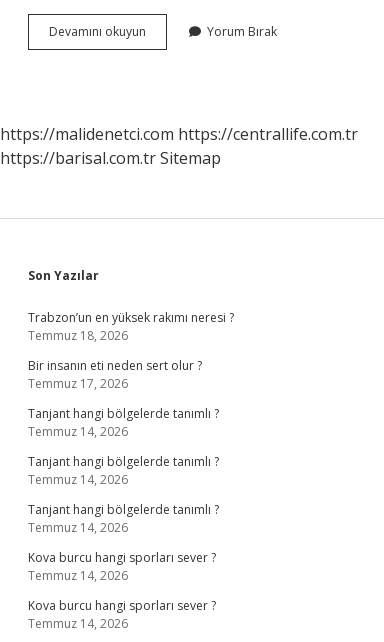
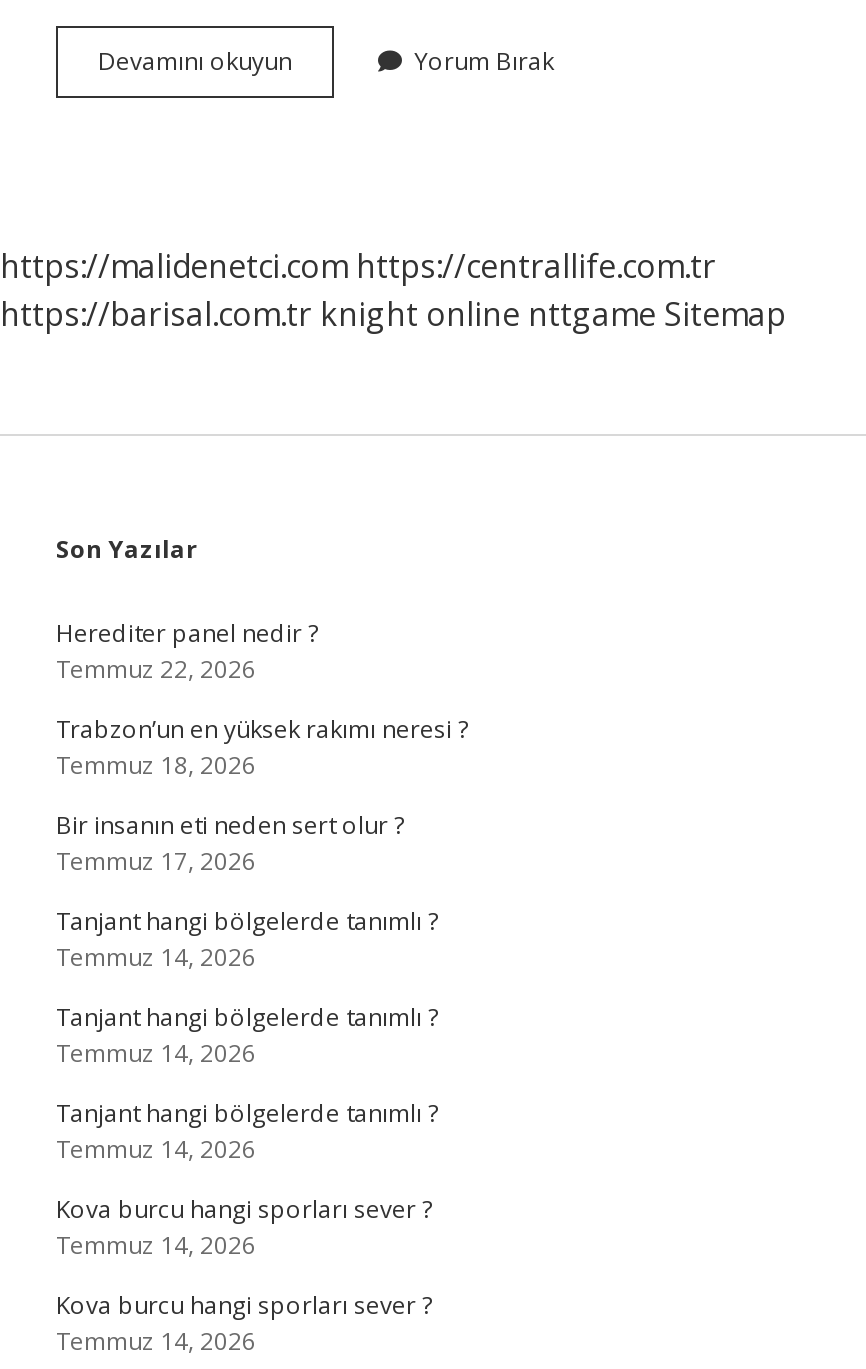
[0,147,221,169] https://barisal.com.tr Sitemap -> [0,292,786,336] https://barisal.com.tr knight online nttgame Sitemap
none -> [56,616,318,686] Herediter panel nedir ? | Temmuz 22, 2026

